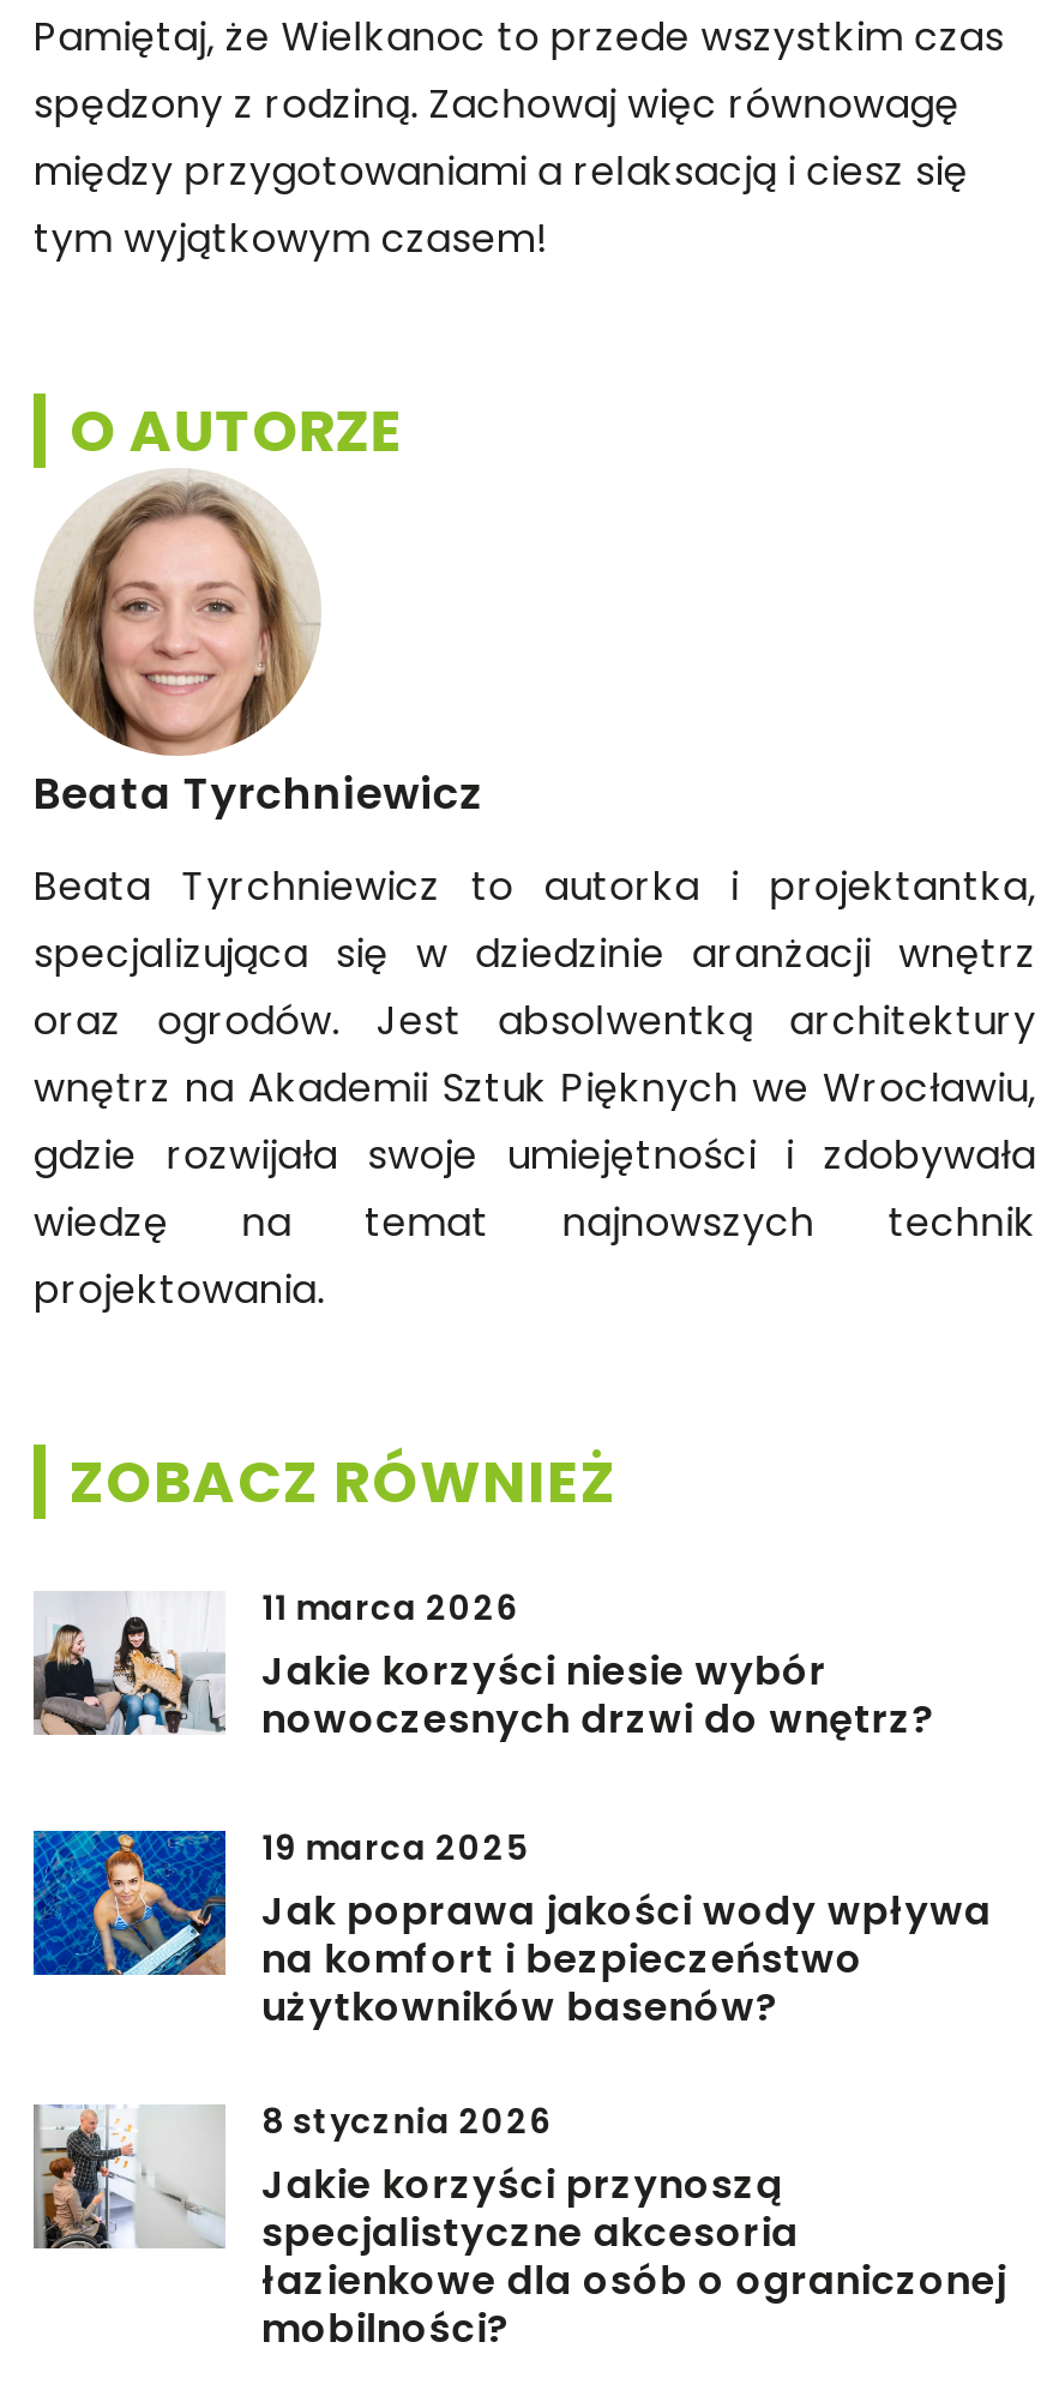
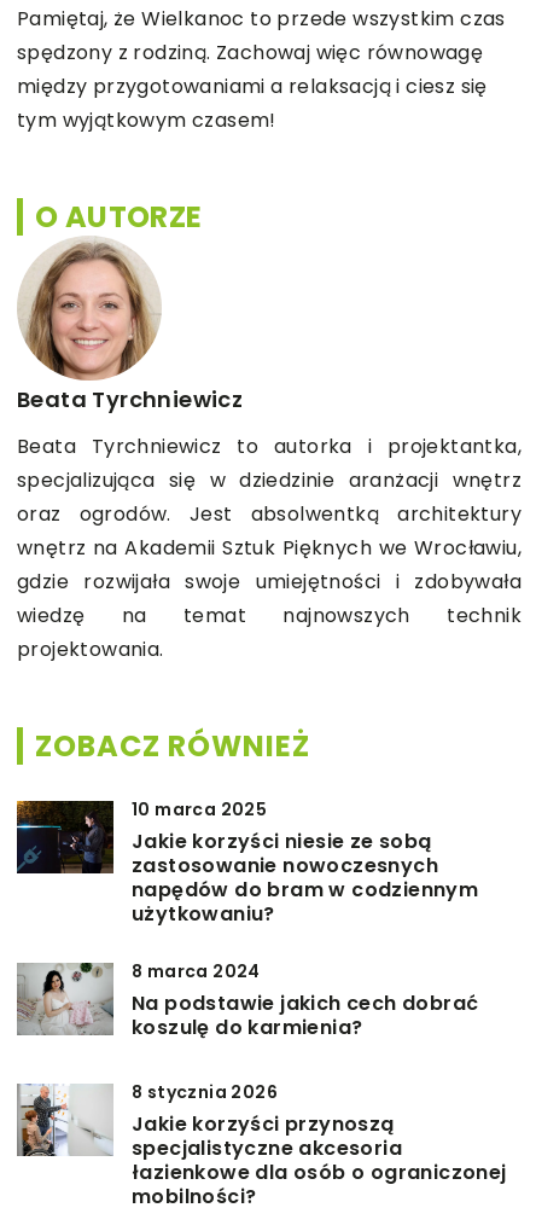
[31,1583,935,1746] [image] | 11 marca 2026 | Jakie korzyści niesie wybór | nowoczesnych drzwi do wnętrz? -> [16,797,478,928] [image] | 10 marca 2025 | Jakie korzyści niesie ze sobą | zastosowanie nowoczesnych | napędów do bram w codziennym | użytkowaniu?
[31,1823,992,2034] [image] | 19 marca 2025 | Jak poprawa jakości wody wpływa | na komfort i bezpieczeństwo | użytkowników basenów? -> [16,946,479,1041] [image] | 8 marca 2024 | Na podstawie jakich cech dobrać | koszulę do karmienia?

